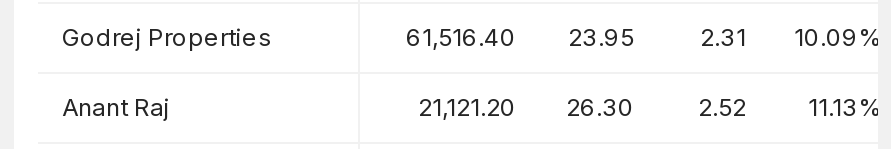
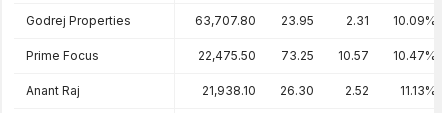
[406,22,634,52] 61,516.40 23.95 -> [195,13,314,28] 63,707.80 23.95
none -> [26,48,436,63] Prime Focus | 22,475.50 | 73.25 | 10.57 | 10.47%
[418,92,634,122] 21,121.20 26.30 -> [202,83,314,98] 21,938.10 26.30

